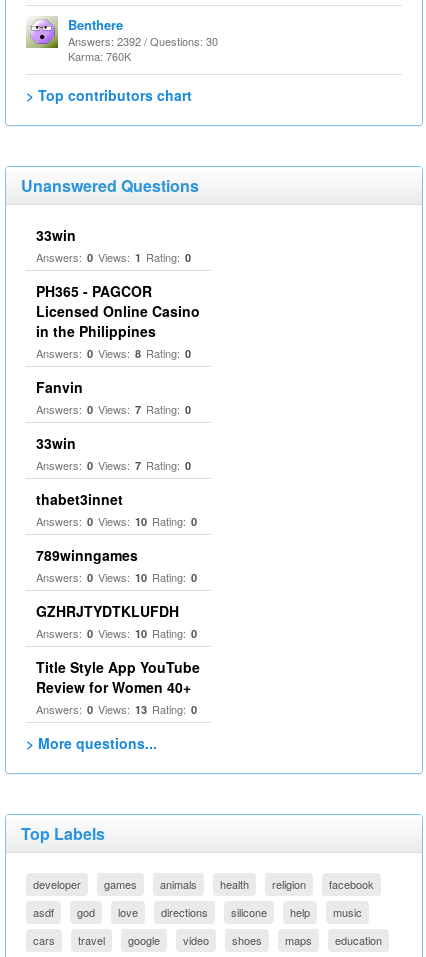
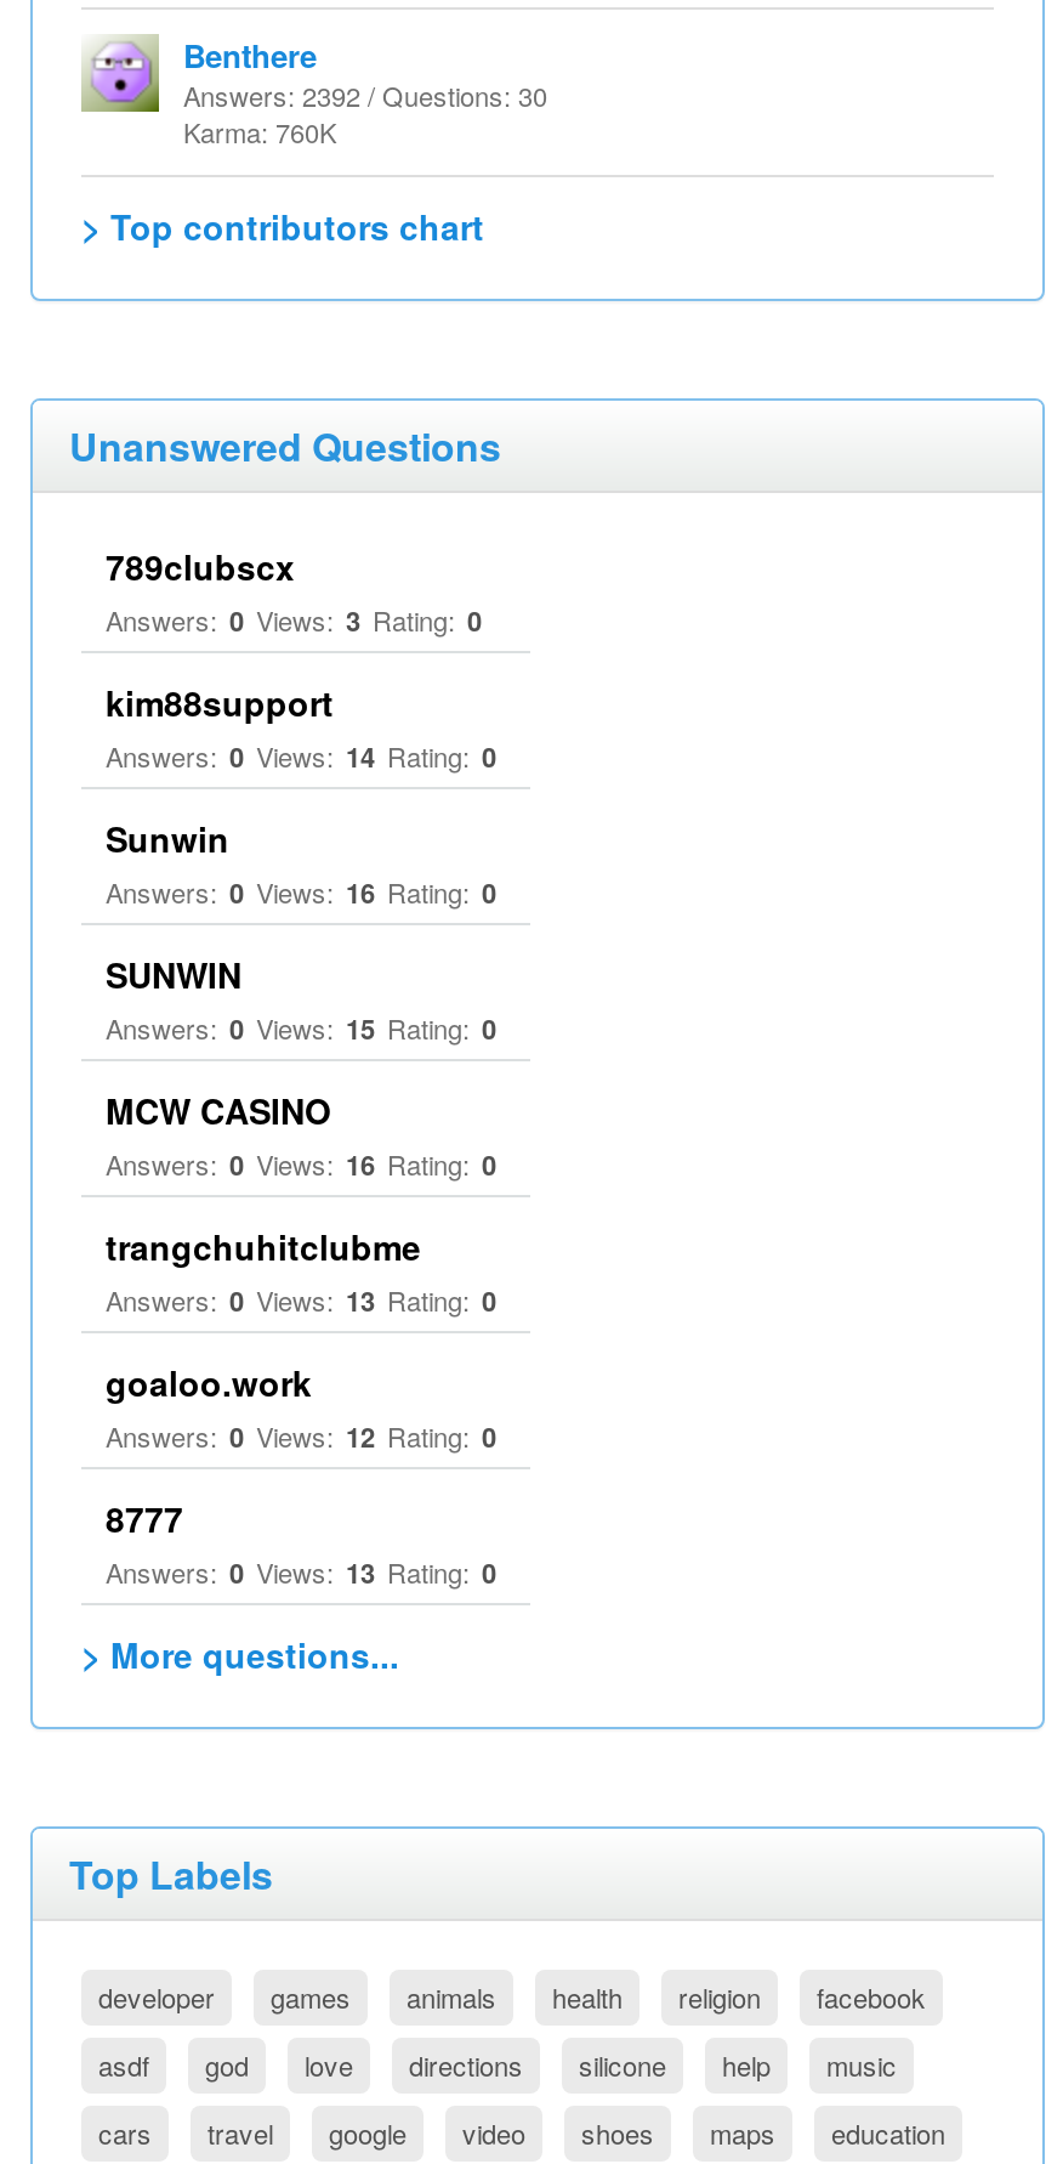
[36,225,191,265] 33win | Answers: 0 Views: 1 Rating: 0 -> [106,542,482,639] 789clubscx | Answers: 0 Views: 3 Rating: 0
[36,281,200,361] PH365 - PAGCOR | Licensed Online Casino | in the Philippines | Answers: 0 Views: 8 Rating: 0 -> [106,678,496,775] kim88support | Answers: 0 Views: 14 Rating: 0
[36,377,191,417] Fanvin | Answers: 0 Views: 7 Rating: 0 -> [106,814,496,911] Sunwin | Answers: 0 Views: 16 Rating: 0
[36,433,191,473] 33win | Answers: 0 Views: 7 Rating: 0 -> [106,950,496,1047] SUNWIN | Answers: 0 Views: 15 Rating: 0
[36,489,197,529] thabet3innet | Answers: 0 Views: 10 Rating: 0 -> [106,1086,496,1183] MCW CASINO | Answers: 0 Views: 16 Rating: 0
[36,545,197,585] 789winngames | Answers: 0 Views: 10 Rating: 0 -> [106,1222,496,1319] trangchuhitclubme | Answers: 0 Views: 13 Rating: 0
[36,601,197,641] GZHRJTYDTKLUFDH | Answers: 0 Views: 10 Rating: 0 -> [106,1358,496,1455] goaloo.work | Answers: 0 Views: 12 Rating: 0
[36,657,200,697] Title Style App YouTube | Review for Women 40+ -> [106,1494,183,1542] 8777

